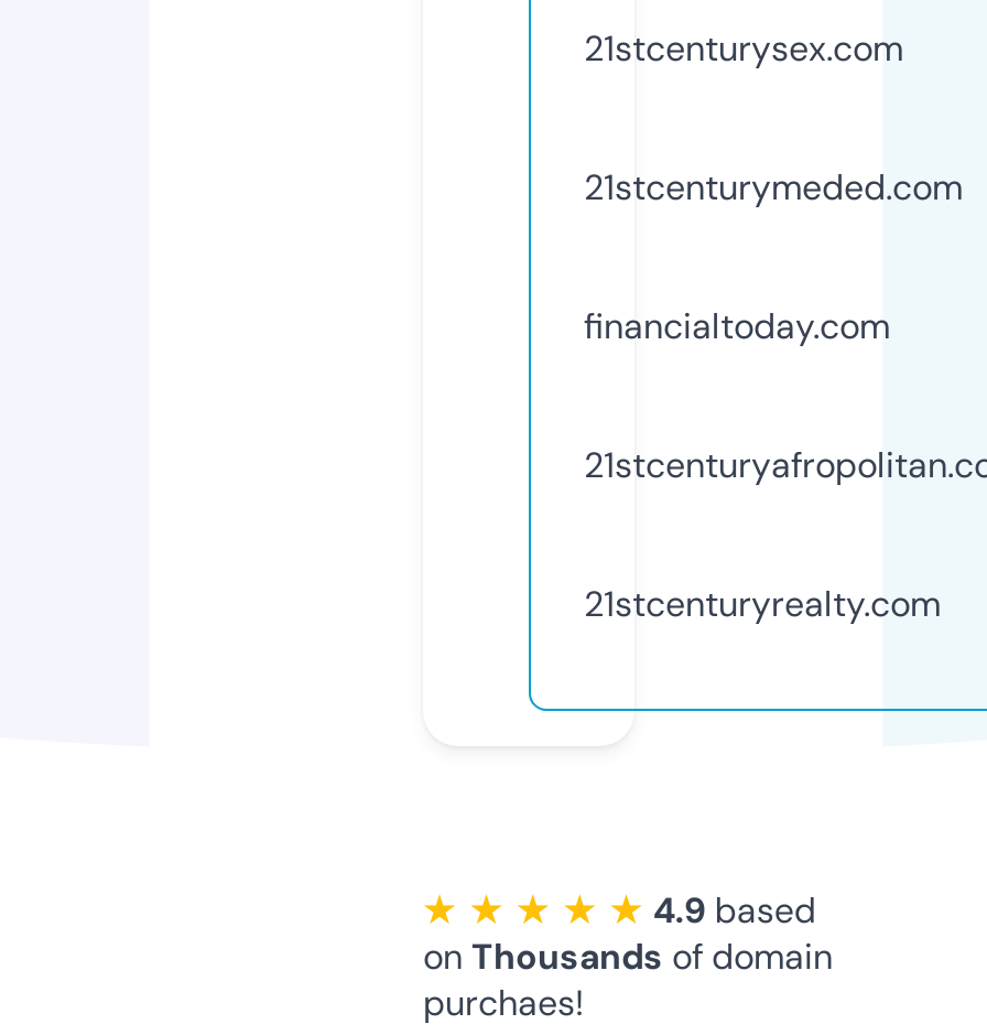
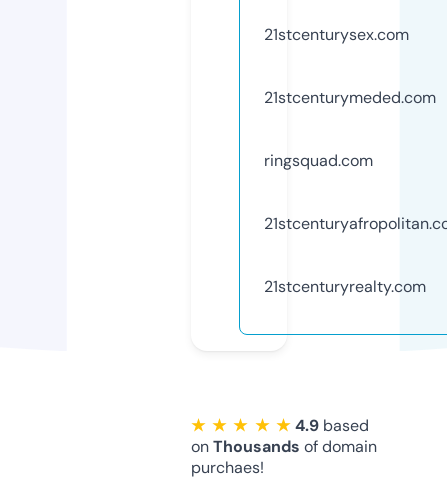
[584,303,890,349] financialtoday.com -> [264,150,373,171] ringsquad.com

